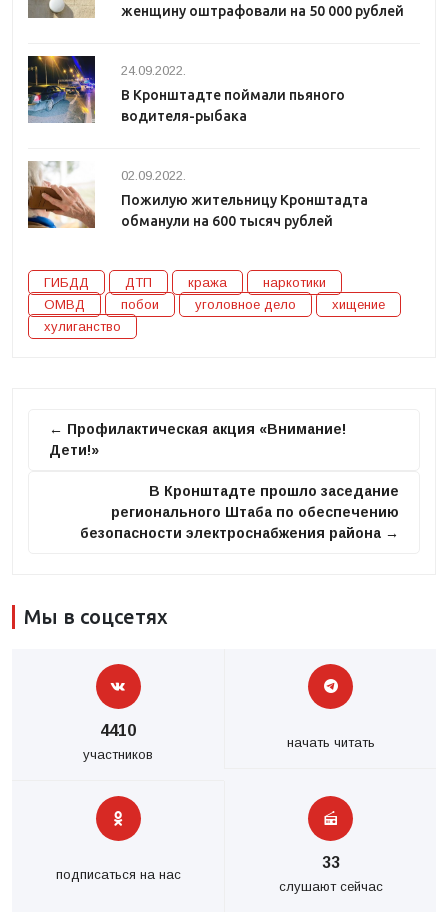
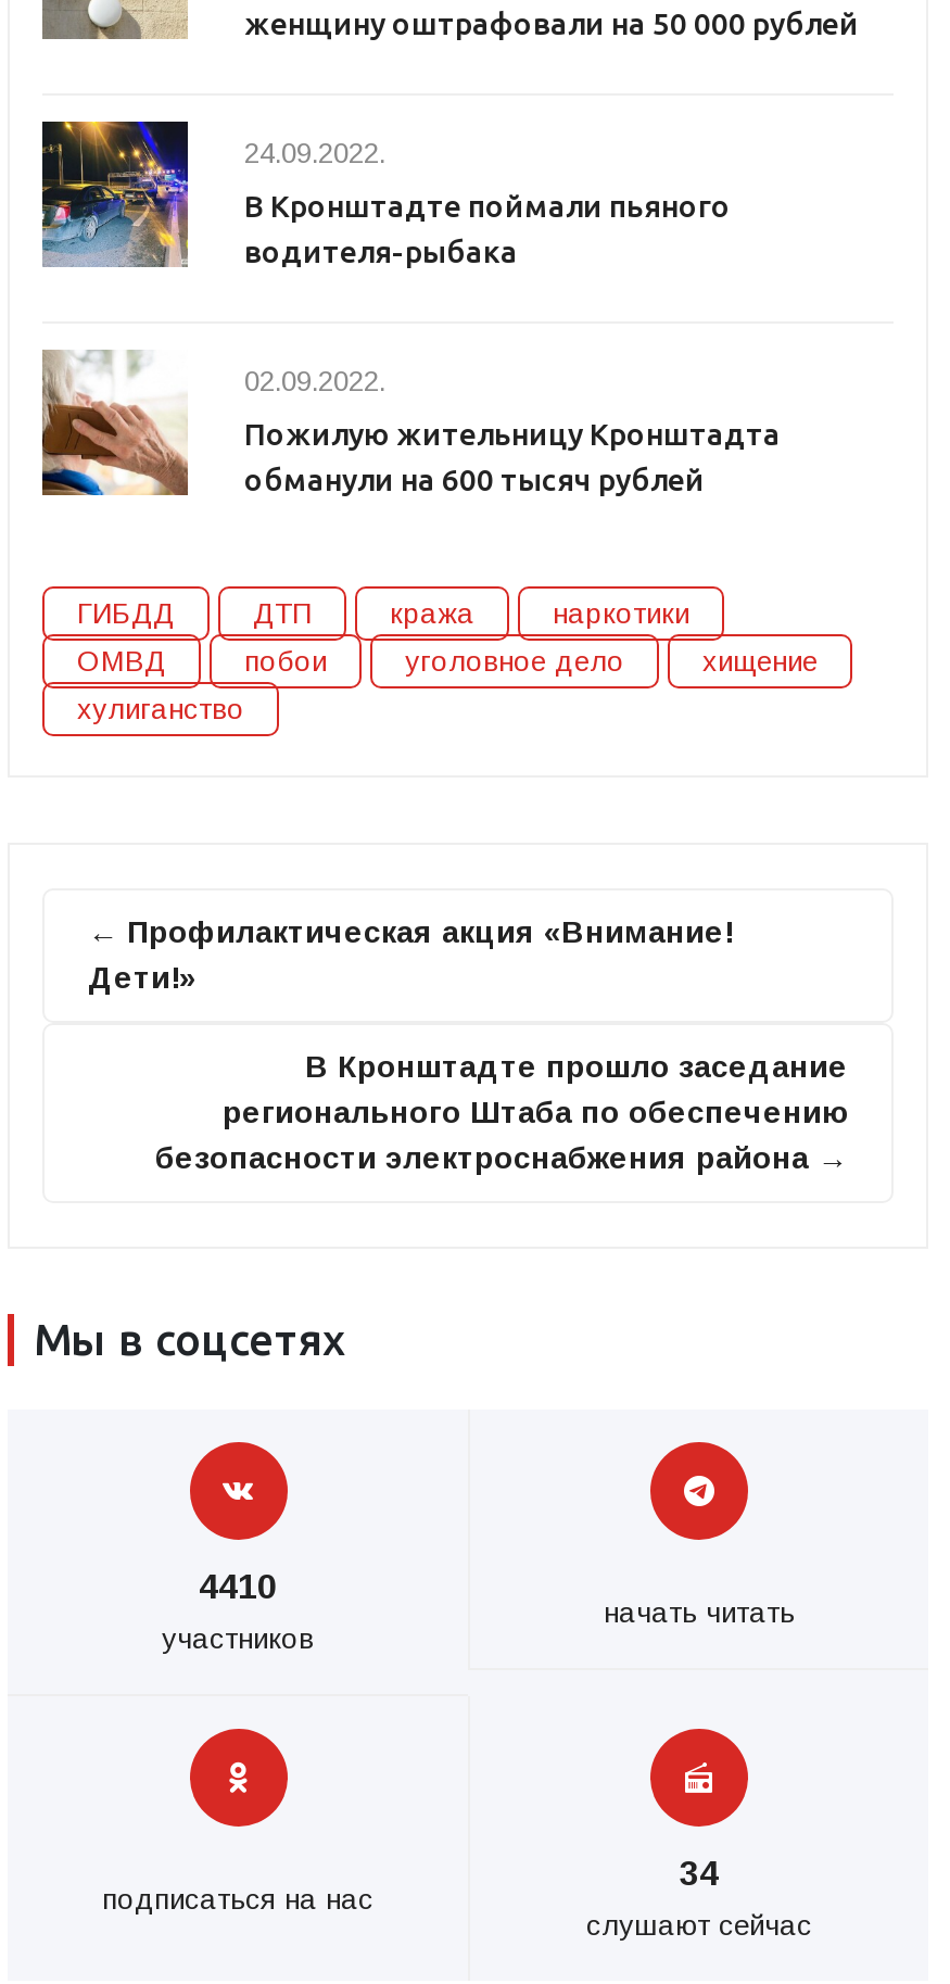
[321,854,339,871] 33 -> [680,1855,719,1892] 34

